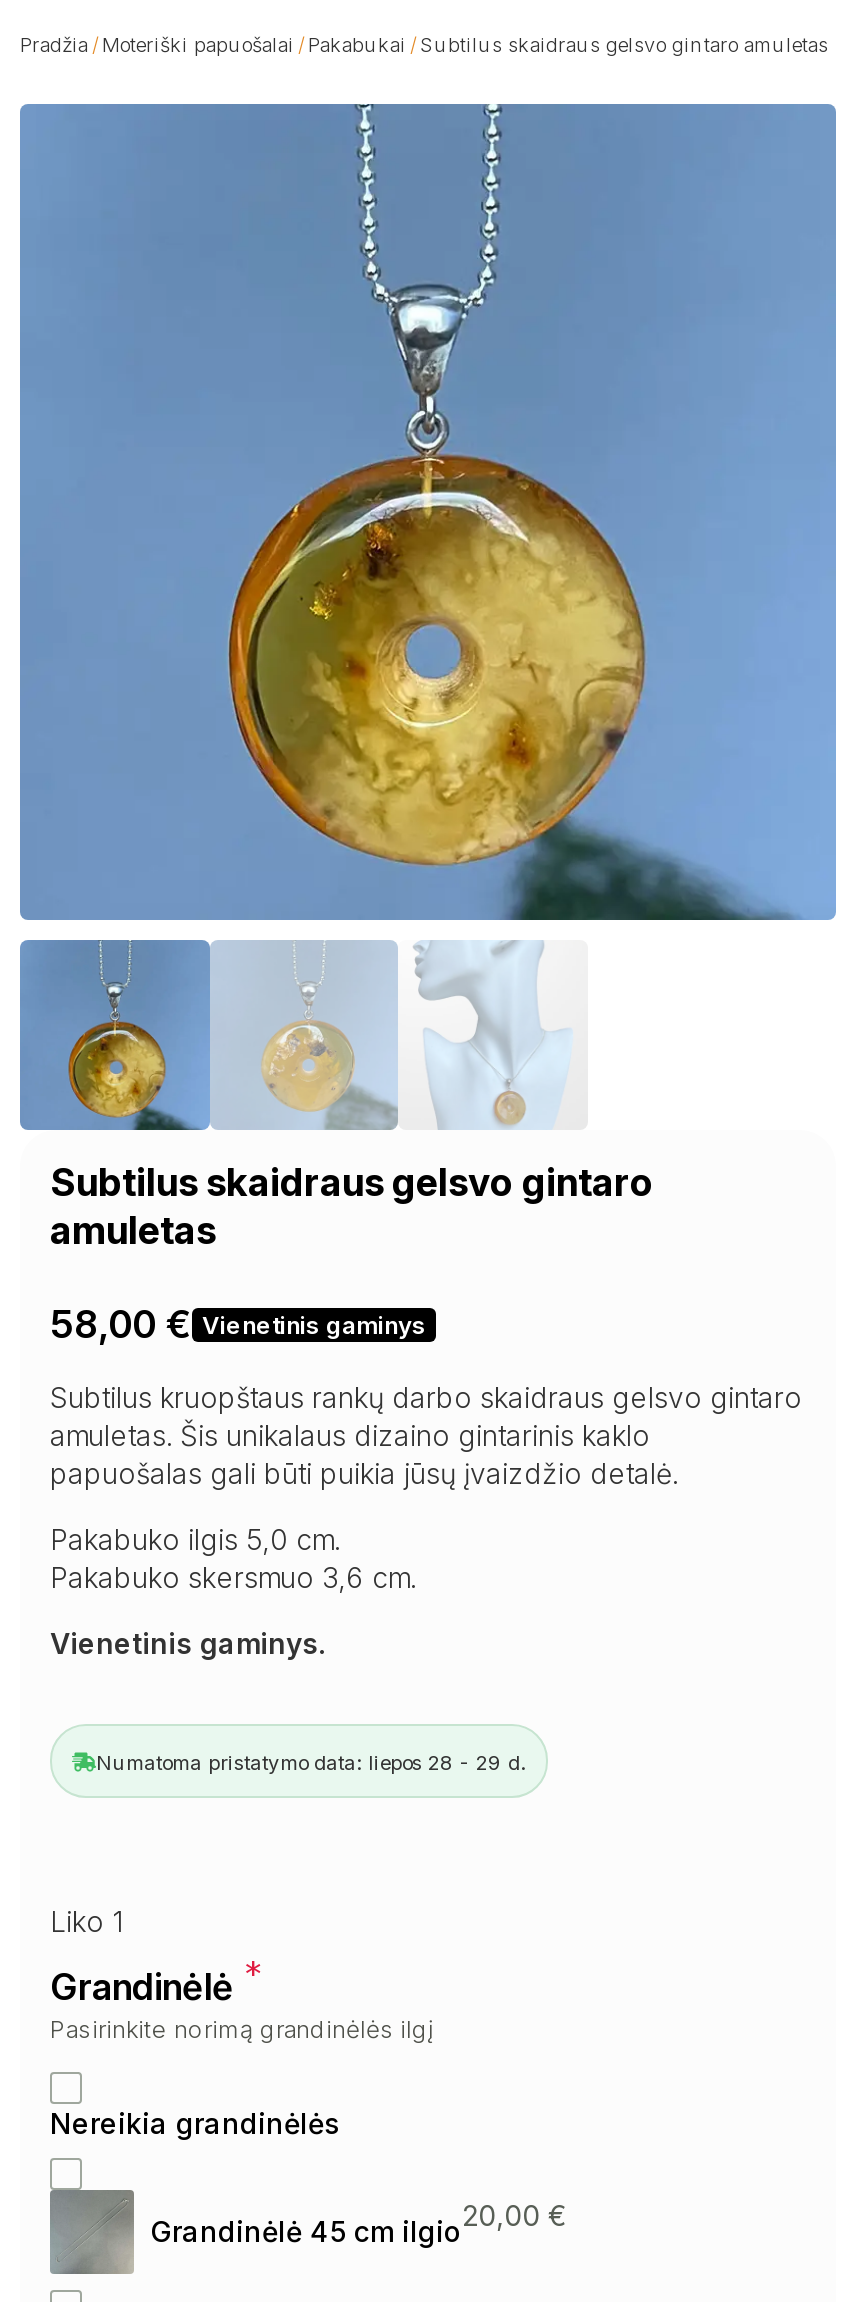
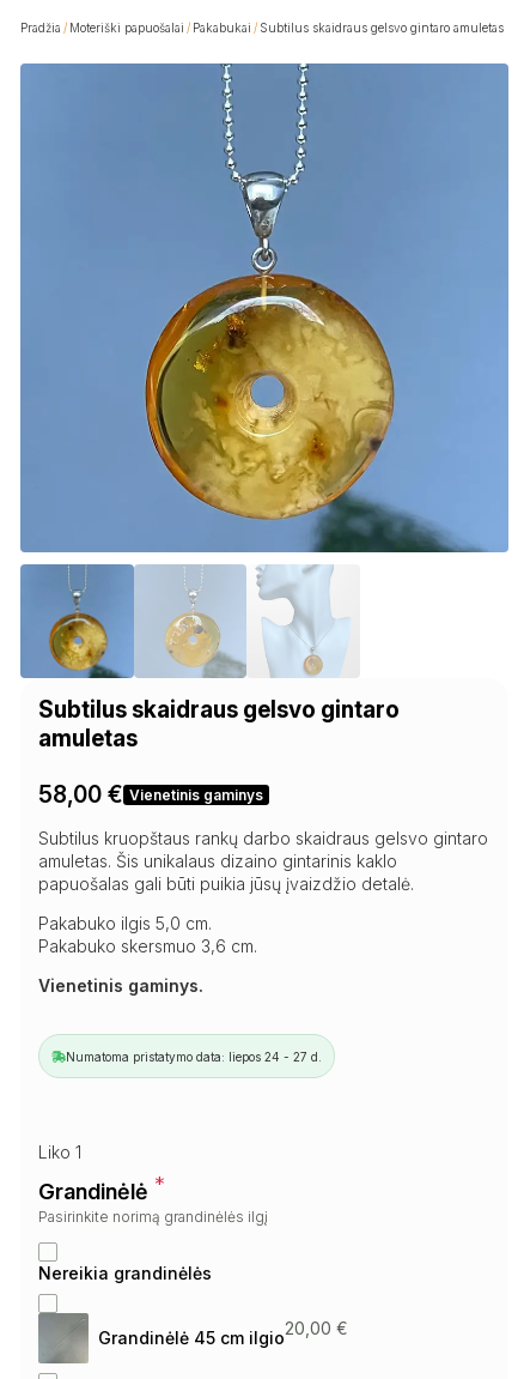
[96,1749,526,1773] Numatoma pristatymo data: liepos 28 - 29 d. -> [66,1049,322,1063] Numatoma pristatymo data: liepos 24 - 27 d.

